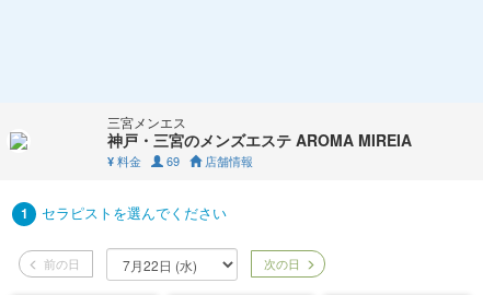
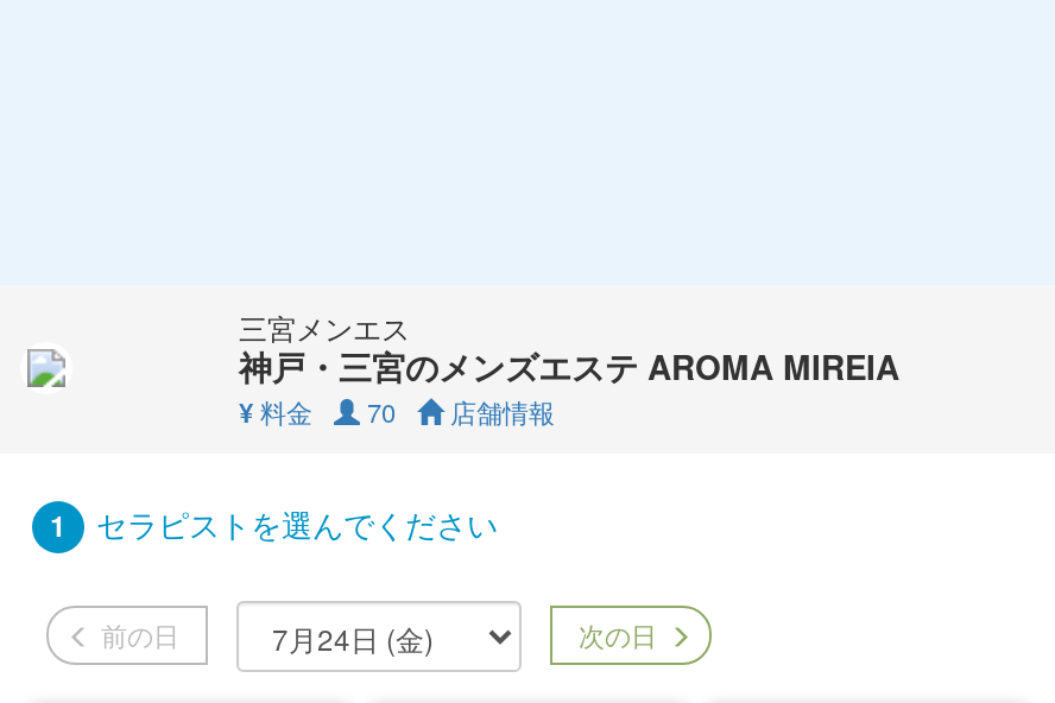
[107,152,253,169] ¥料金 69 店舗情報 -> [239,392,555,430] ¥料金 70 店舗情報

